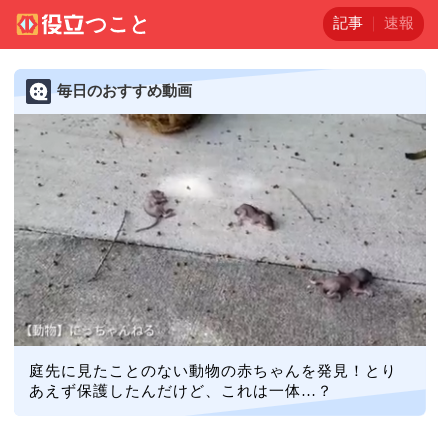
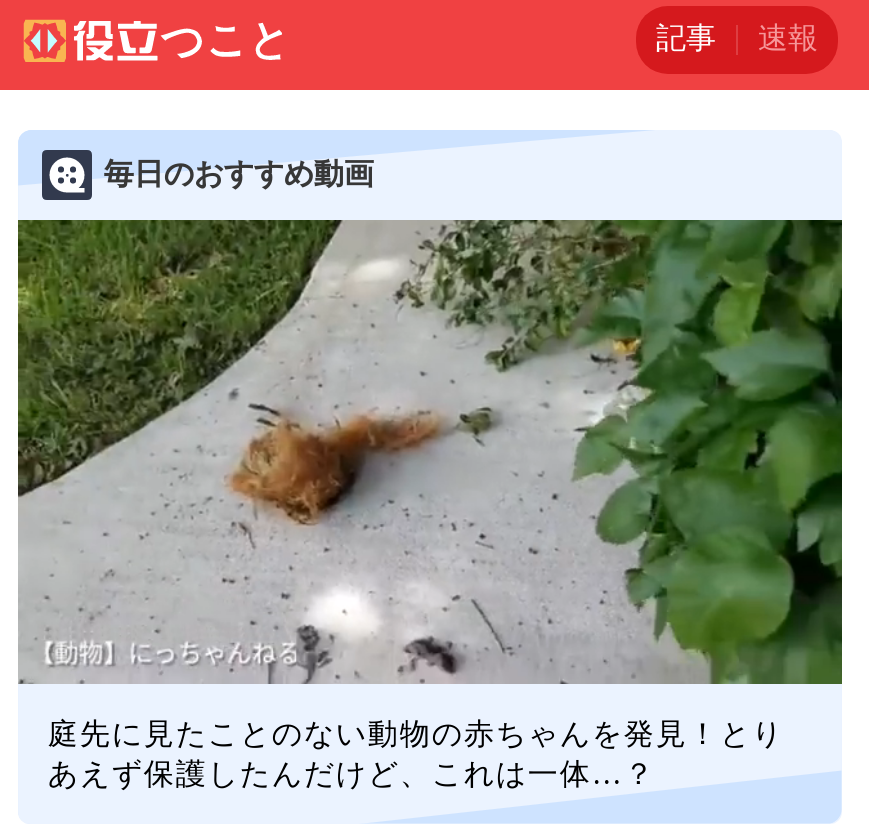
[14,114,427,346] [image] -> [18,220,844,684] [image]

